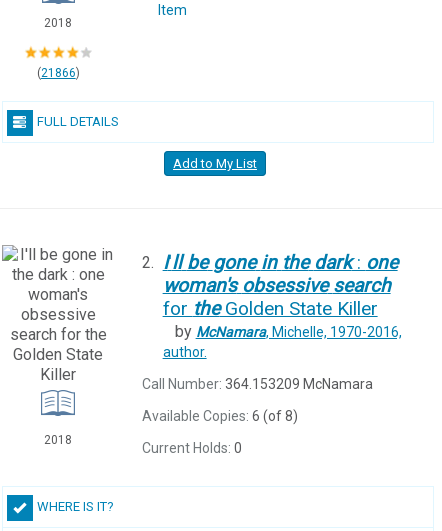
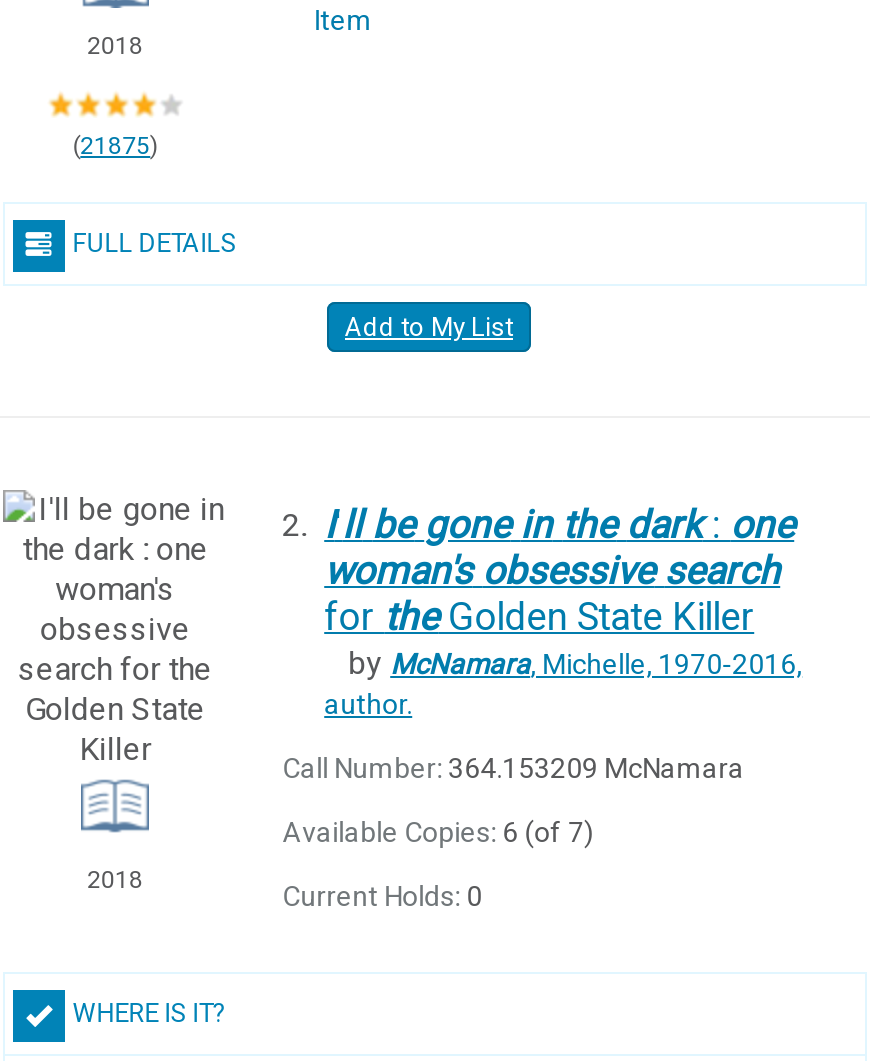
[37,66,80,80] (21866) -> [72,133,158,161] (21875)
[142,408,298,424] Available Copies: 6 (of 8) -> [282,817,594,849] Available Copies: 6 (of 7)

